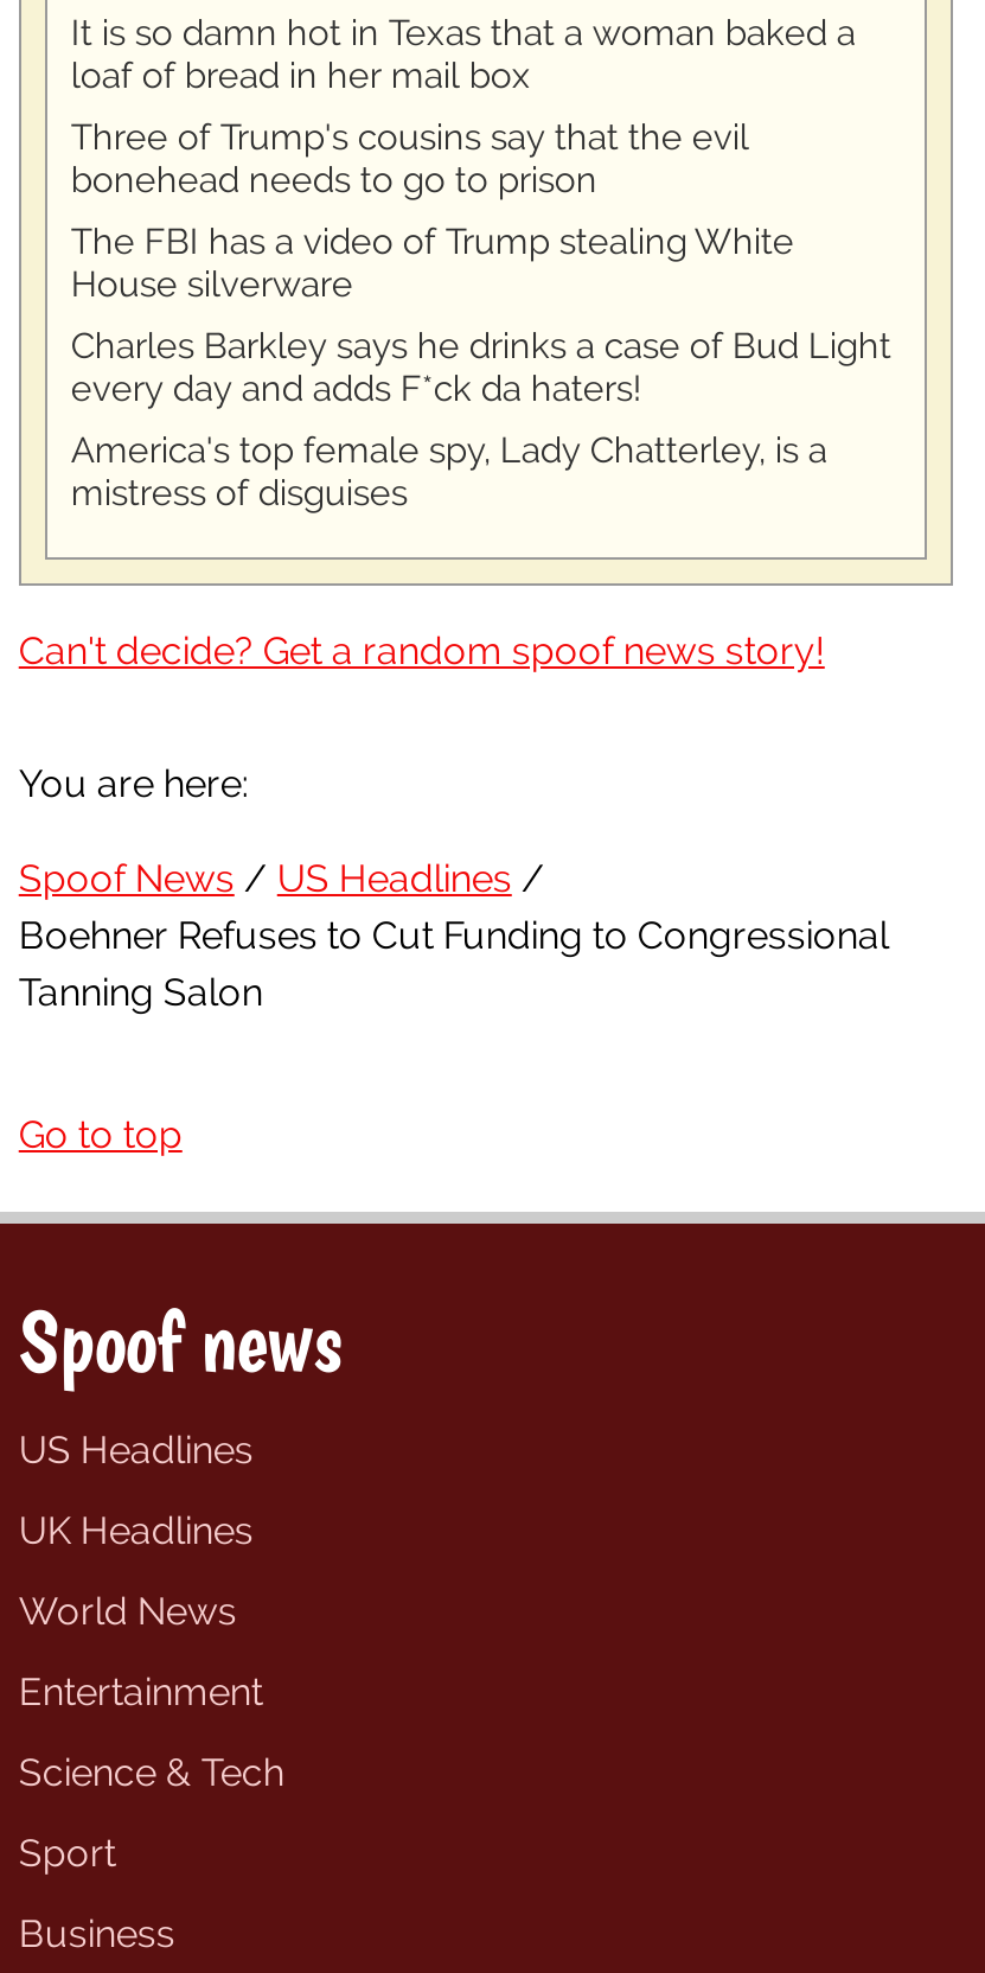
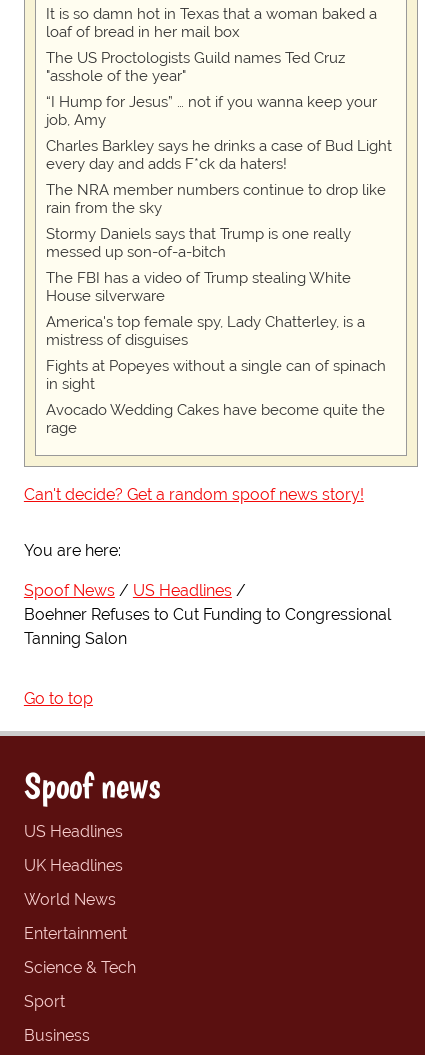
[71,115,749,200] Three of Trump's cousins say that the evil | bonehead needs to go to prison -> [46,49,377,129] The US Proctologists Guild names Ted Cruz | "asshole of the year" | “I Hump for Jesus” … not if you wanna keep your | job, Amy
moved [71,219,794,305] -> [46,269,351,305]: The FBI has a video of Trump stealing White | House silverware
none -> [46,181,386,261] The NRA member numbers continue to drop like | rain from the sky | Stormy Daniels says that Trump is one really | messed up son-of-a-bitch
none -> [46,357,386,437] Fights at Popeyes without a single can of spinach | in sight | Avocado Wedding Cakes have become quite the | rage

